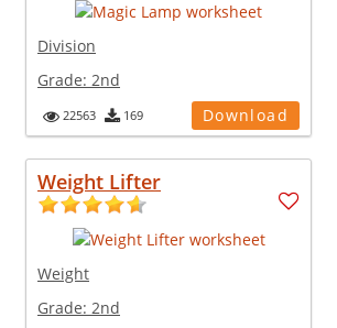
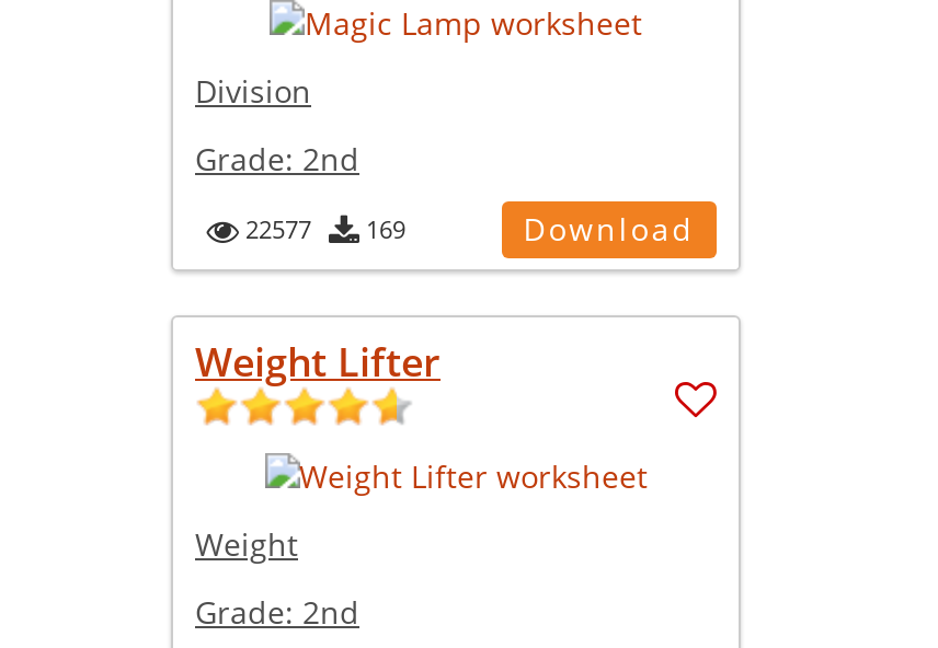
[63,106,143,123] 22563 169 -> [245,211,405,244] 22577 169

